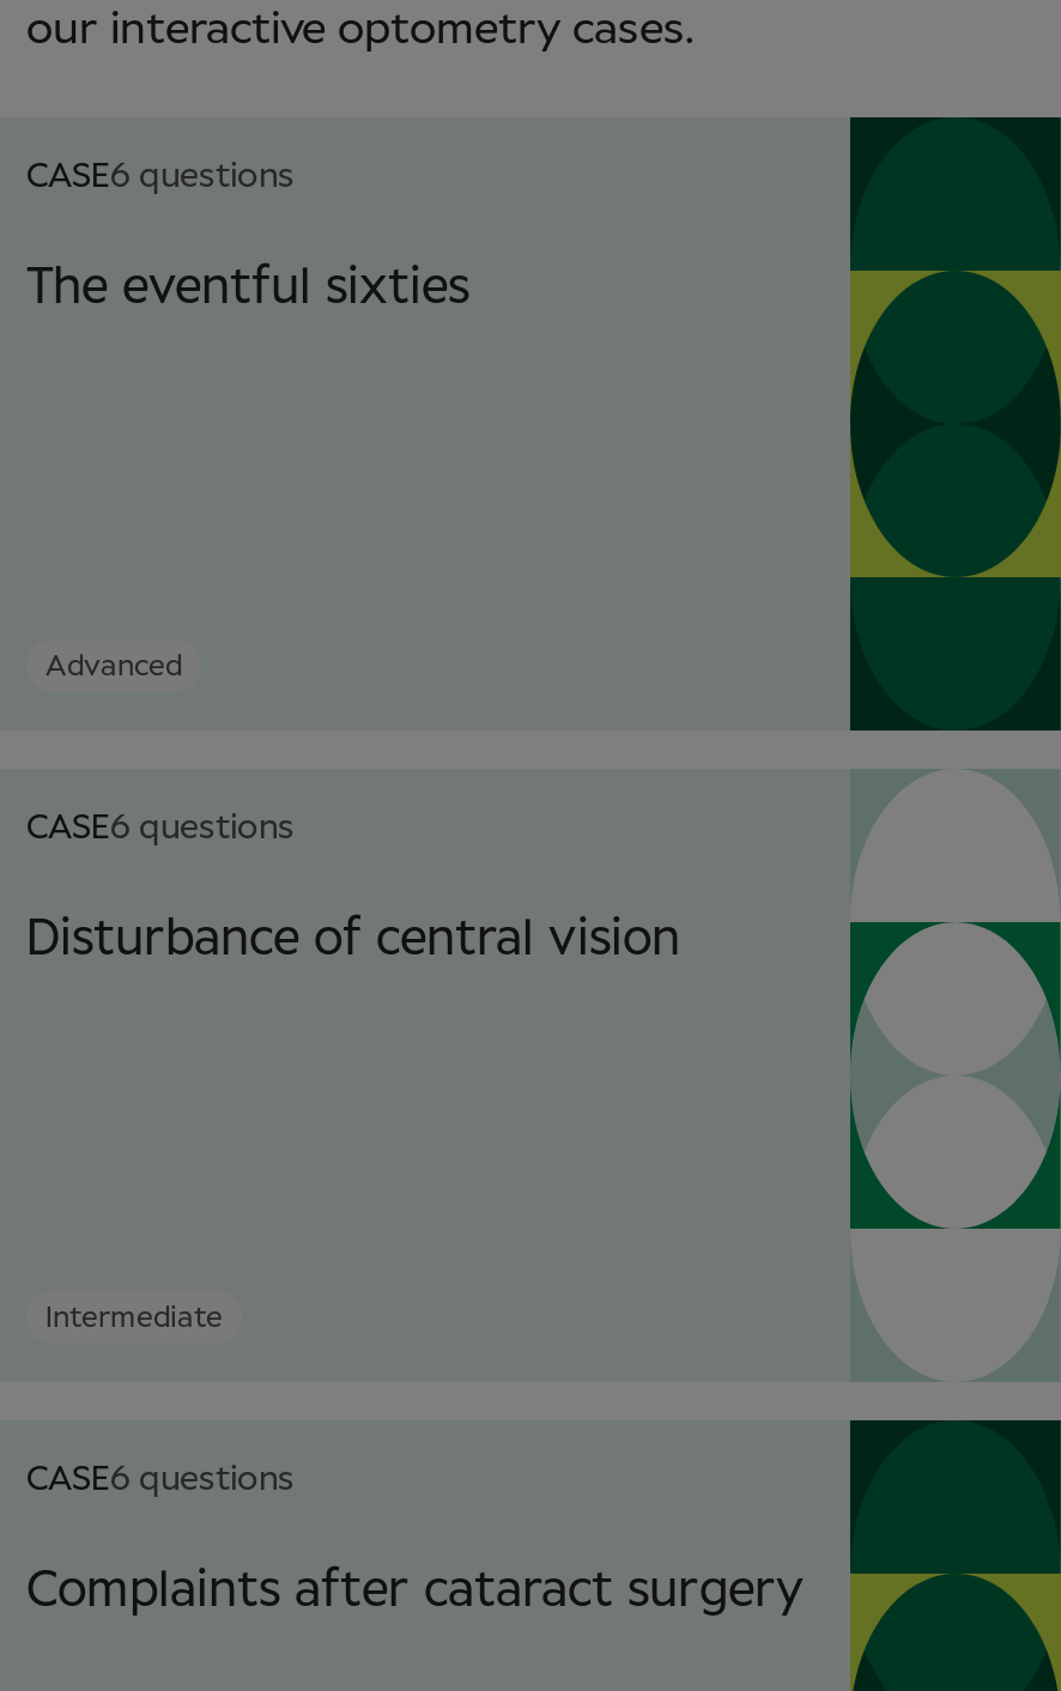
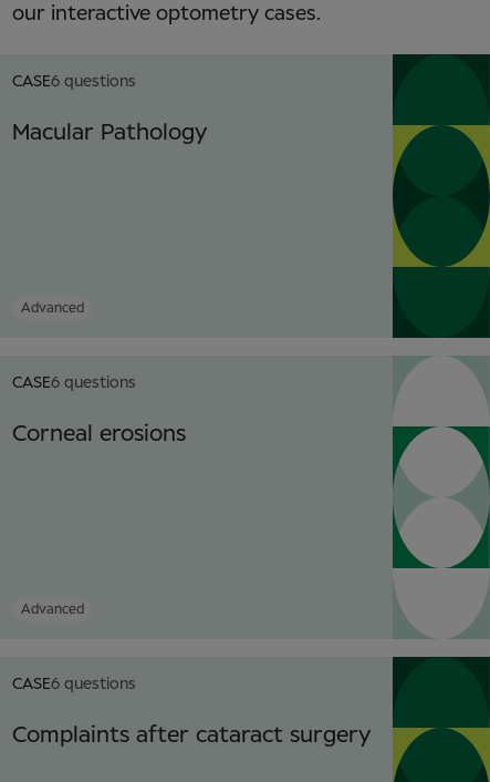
[26,263,469,311] The eventful sixties -> [12,122,207,144] Macular Pathology
[26,915,680,963] Disturbance of central vision -> [12,423,186,445] Corneal erosions
[46,1303,223,1332] Intermediate -> [21,603,84,616] Advanced

